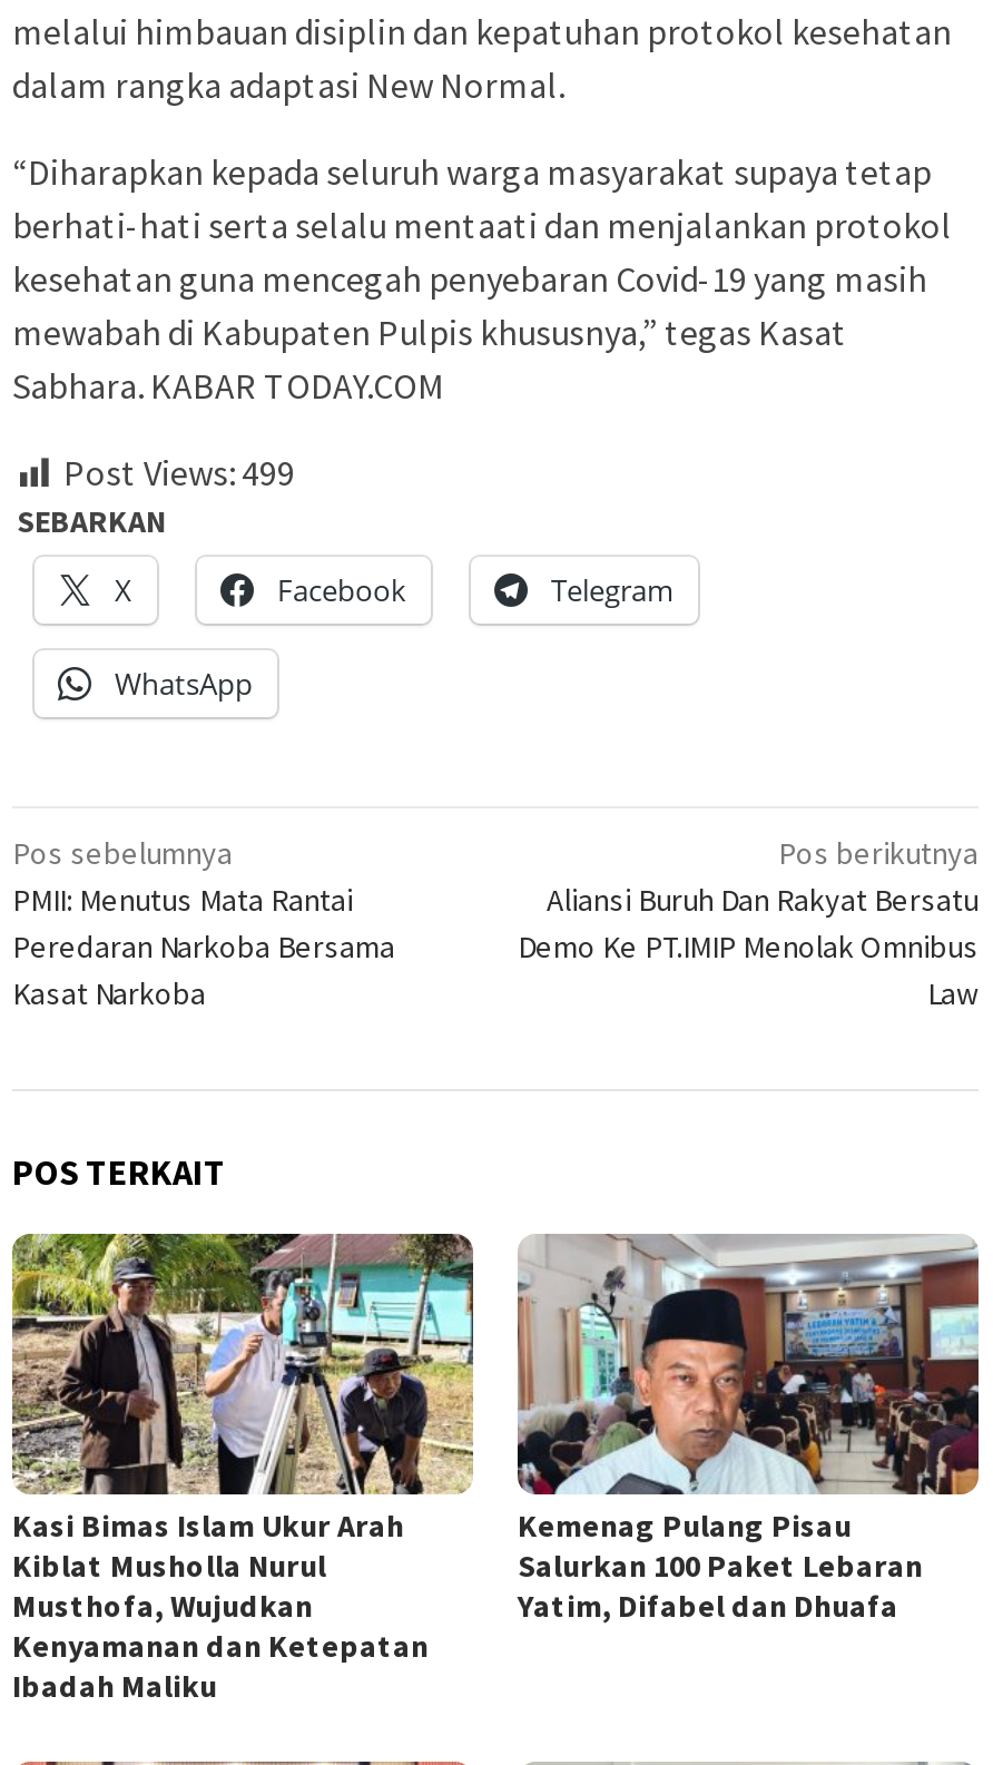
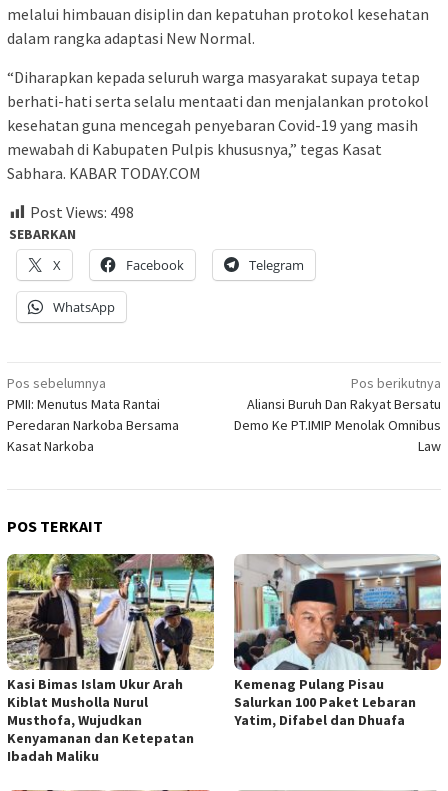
[63,449,295,493] Post Views: 499 -> [30,201,134,221] Post Views: 498

